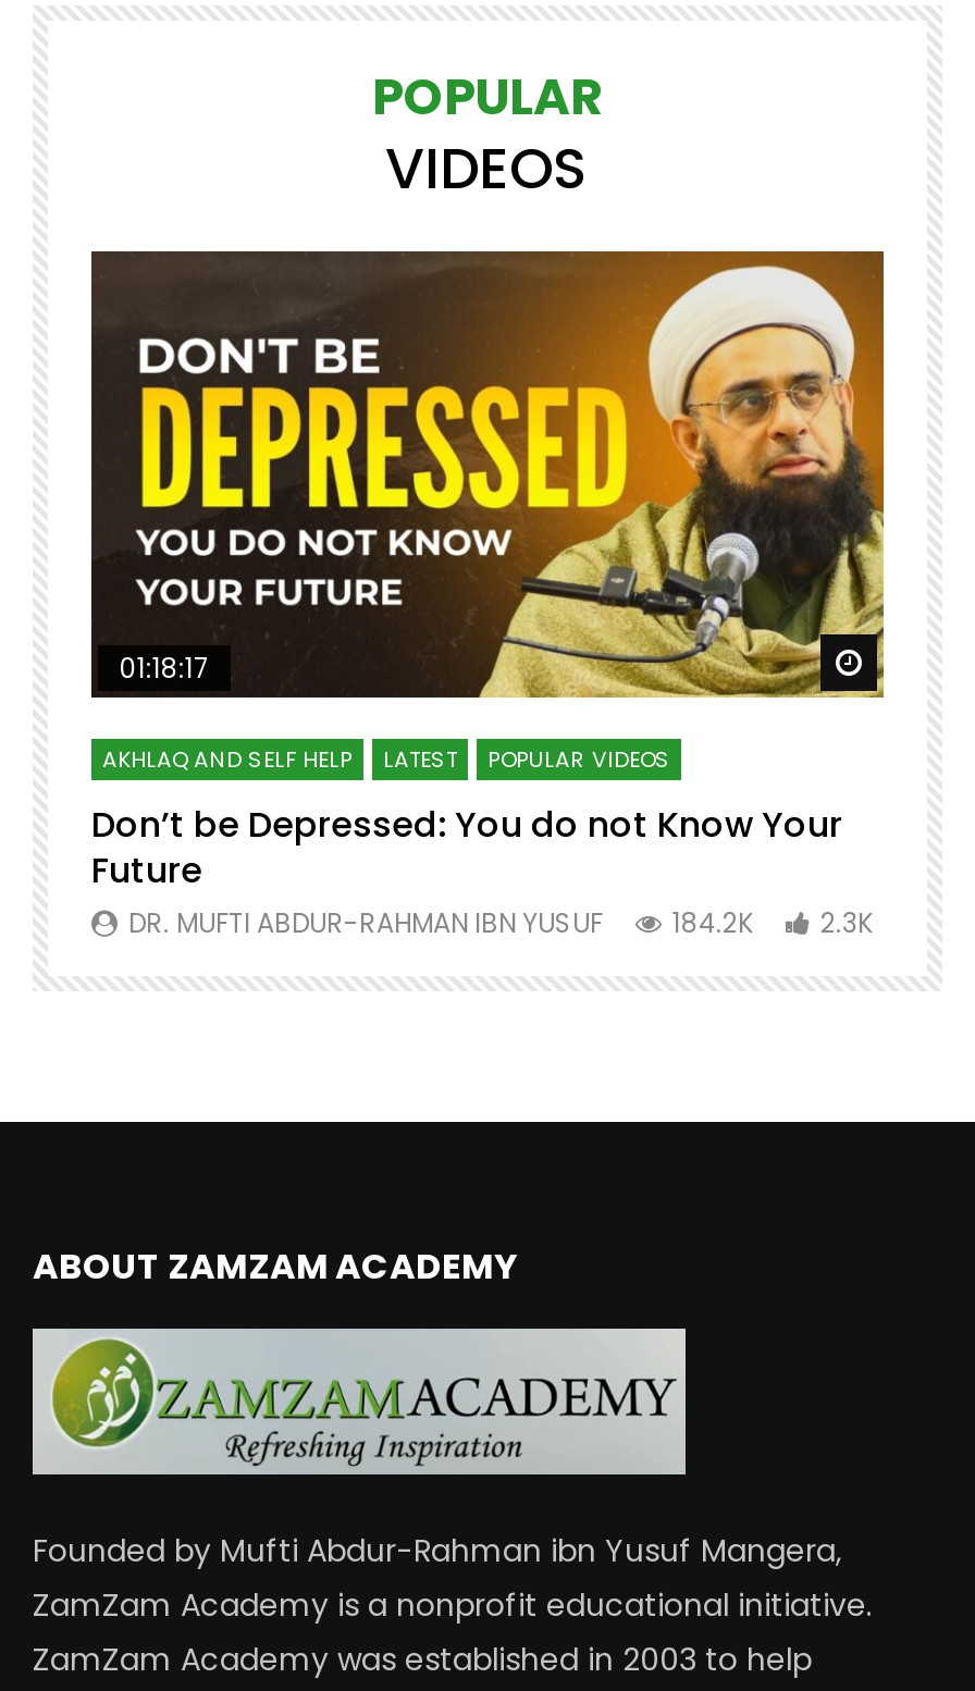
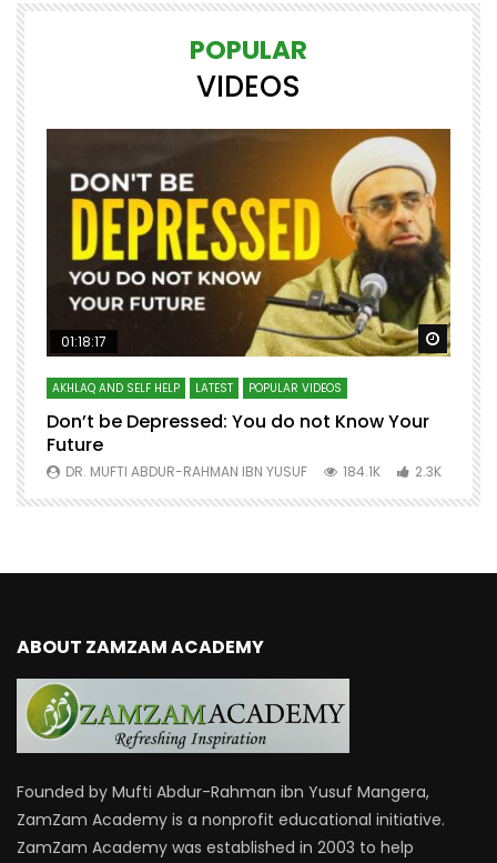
[128,903,873,940] DR. MUFTI ABDUR-RAHMAN IBN YUSUF 184.2K 2.3K -> [65,461,442,480] DR. MUFTI ABDUR-RAHMAN IBN YUSUF 184.1K 2.3K

